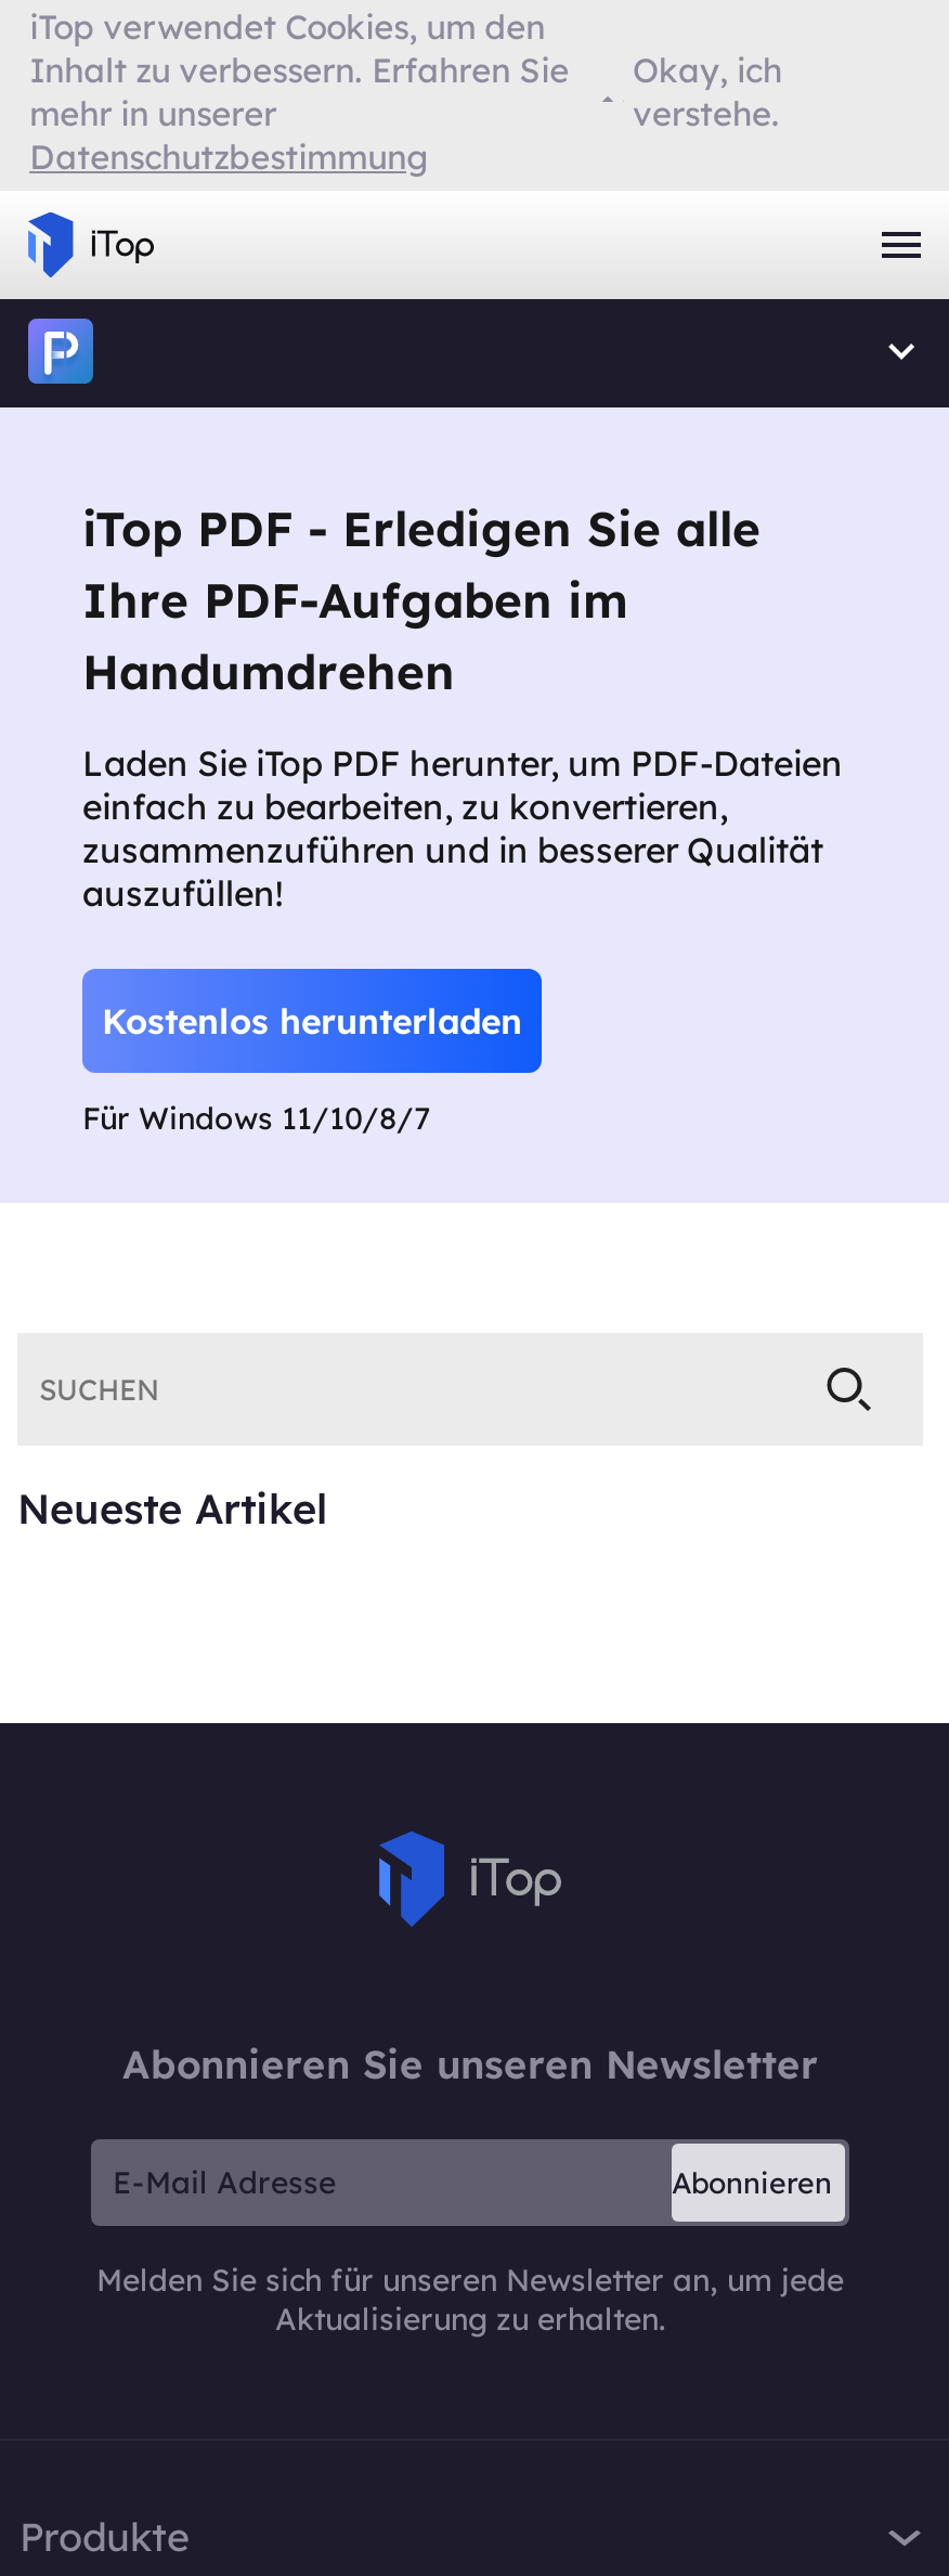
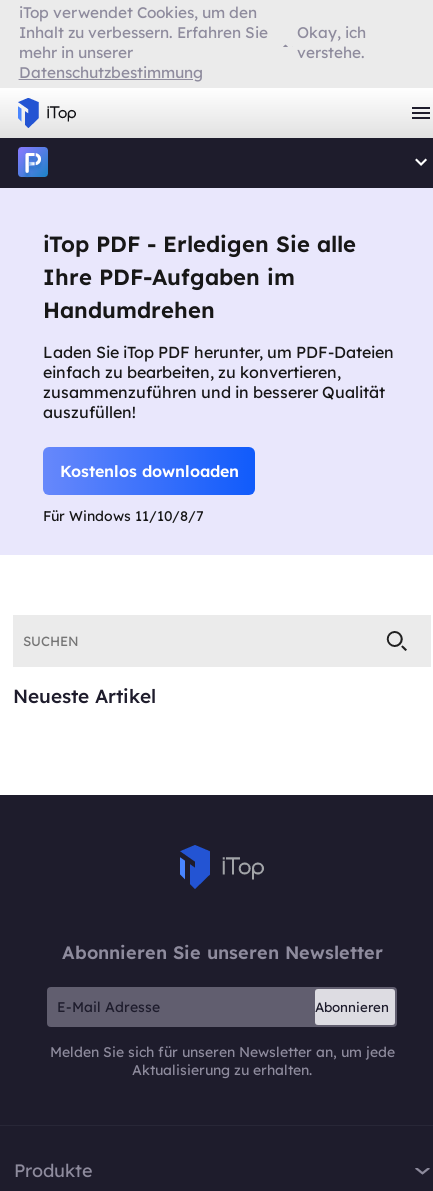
[102,999,522,1043] Kostenlos herunterladen -> [59,461,238,481] Kostenlos downloaden

